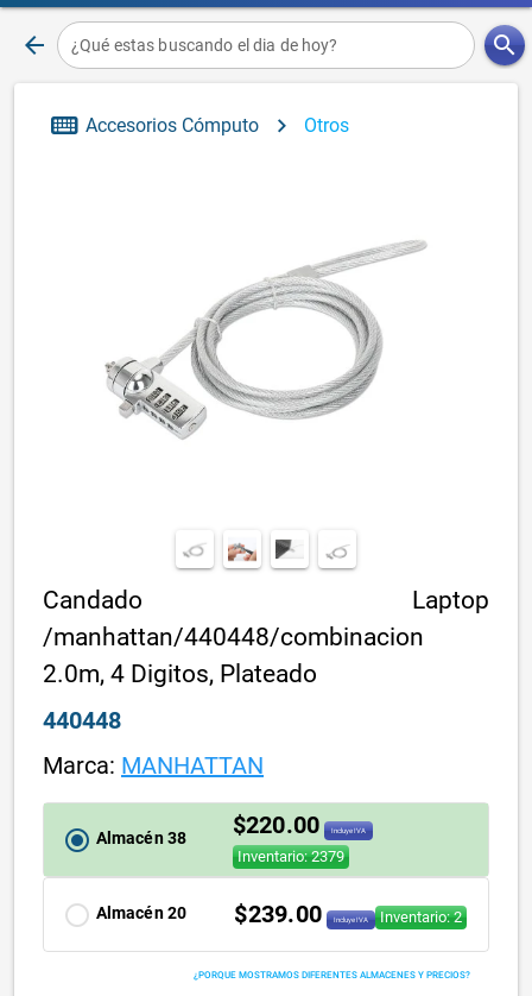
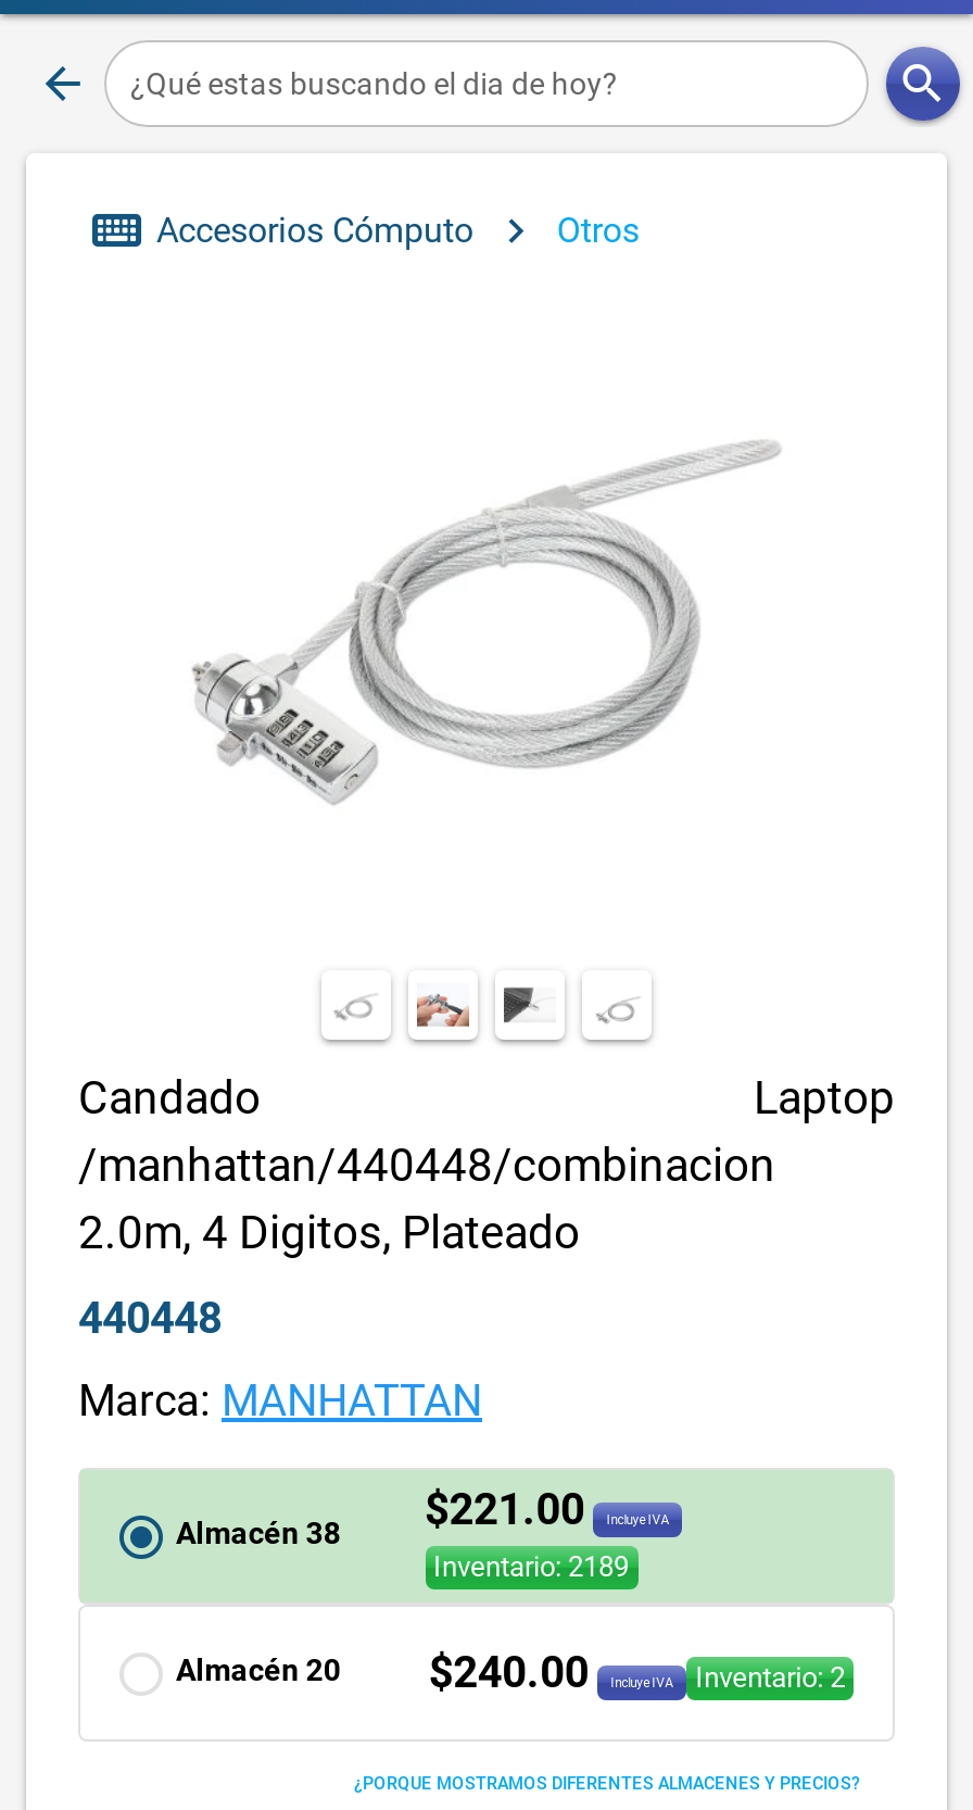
[232,811,320,839] $220.00 -> [425,1483,585,1535] $221.00
[237,847,344,865] Inventario: 2379 -> [433,1550,629,1583] Inventario: 2189
[234,900,322,928] $239.00 -> [429,1646,589,1698] $240.00

